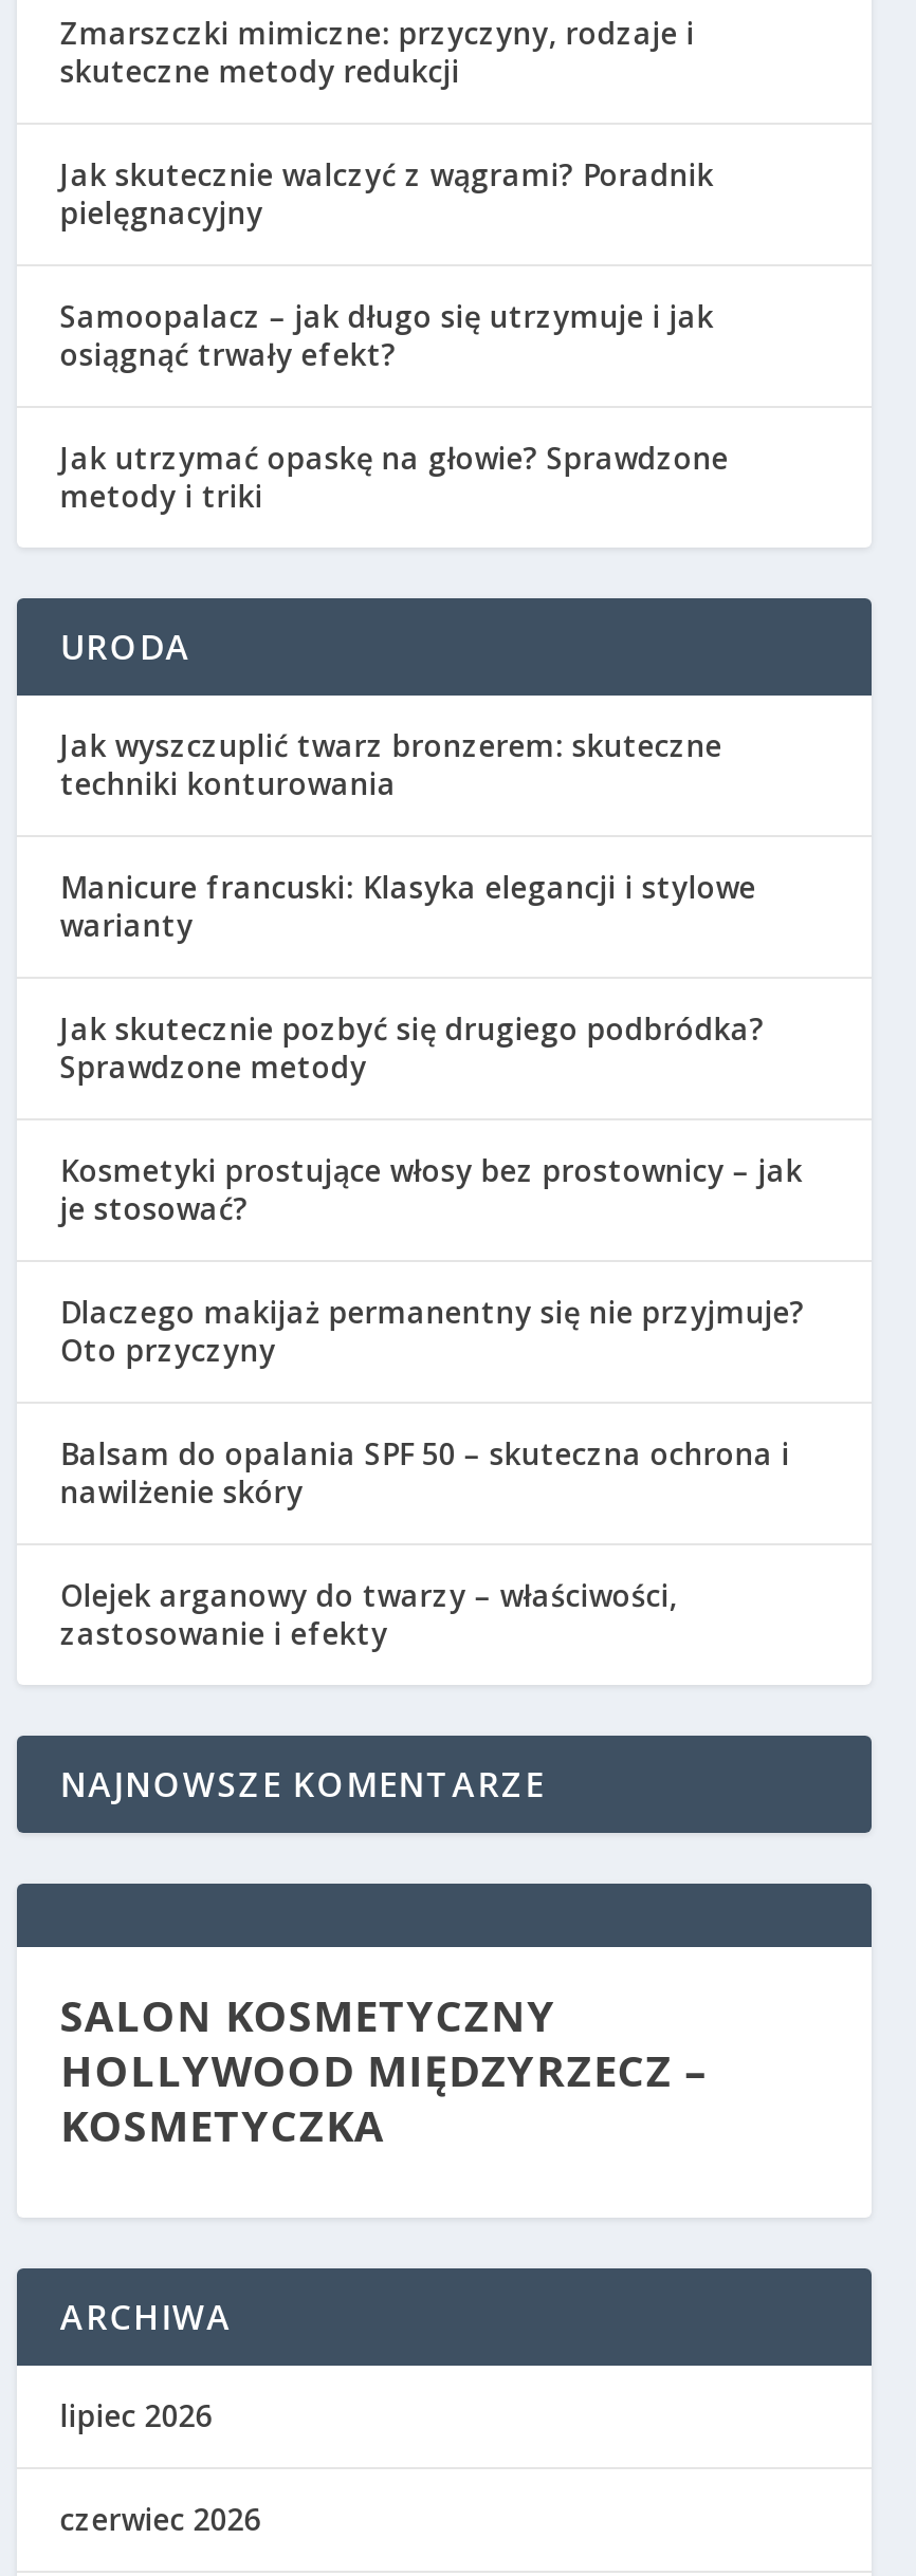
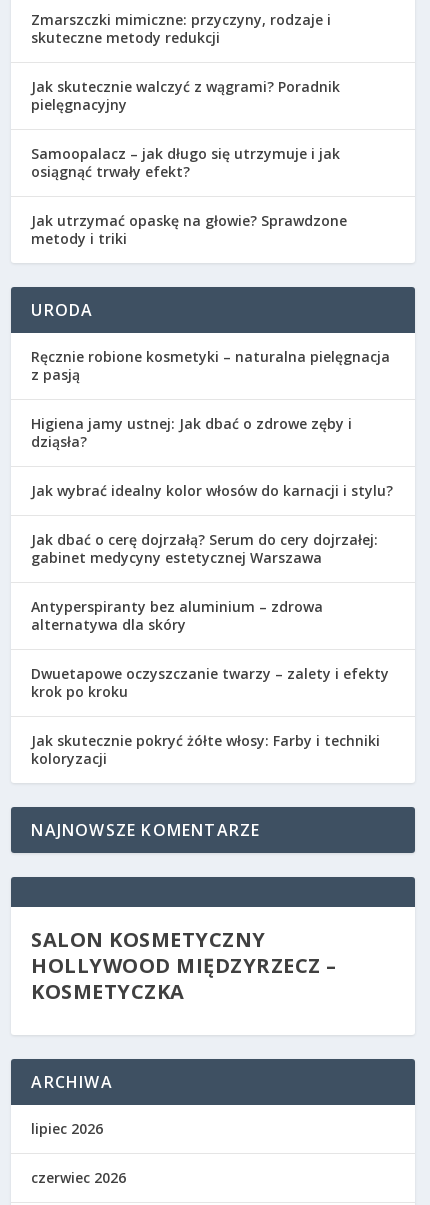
[60,725,722,803] Jak wyszczuplić twarz bronzerem: skuteczne | techniki konturowania -> [31,347,390,384] Ręcznie robione kosmetyki – naturalna pielęgnacja | z pasją
[60,866,756,945] Manicure francuski: Klasyka elegancji i stylowe | warianty -> [31,414,352,451] Higiena jamy ustnej: Jak dbać o zdrowe zęby i | dziąsła?
[60,1008,765,1086] Jak skutecznie pozbyć się drugiego podbródka? | Sprawdzone metody -> [31,481,393,500] Jak wybrać idealny kolor włosów do karnacji i stylu?
[60,1150,803,1228] Kosmetyki prostujące włosy bez prostownicy – jak | je stosować? -> [31,530,378,567] Jak dbać o cerę dojrzałą? Serum do cery dojrzałej: | gabinet medycyny estetycznej Warszawa
[60,1291,805,1369] Dlaczego makijaż permanentny się nie przyjmuje? | Oto przyczyny -> [31,597,323,634] Antyperspiranty bez aluminium – zdrowa | alternatywa dla skóry
[60,1433,790,1511] Balsam do opalania SPF 50 – skuteczna ochrona i | nawilżenie skóry -> [31,664,389,701] Dwuetapowe oczyszczanie twarzy – zalety i efekty | krok po kroku
[60,1575,678,1653] Olejek arganowy do twarzy – właściwości, | zastosowanie i efekty -> [31,731,380,768] Jak skutecznie pokryć żółte włosy: Farby i techniki | koloryzacji

